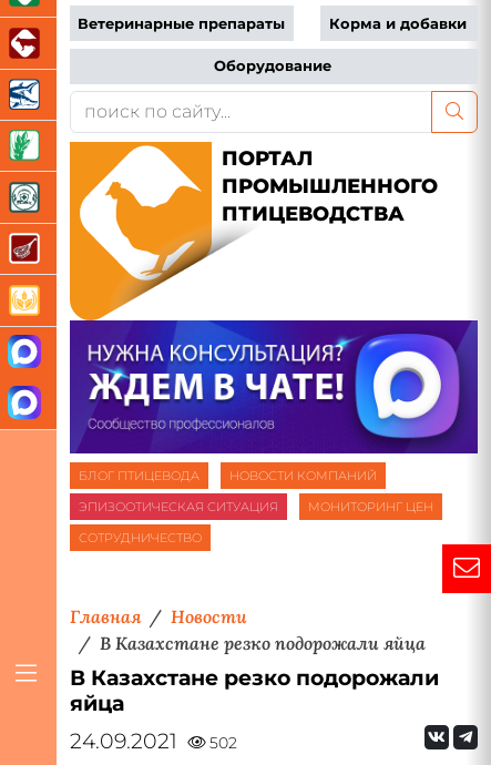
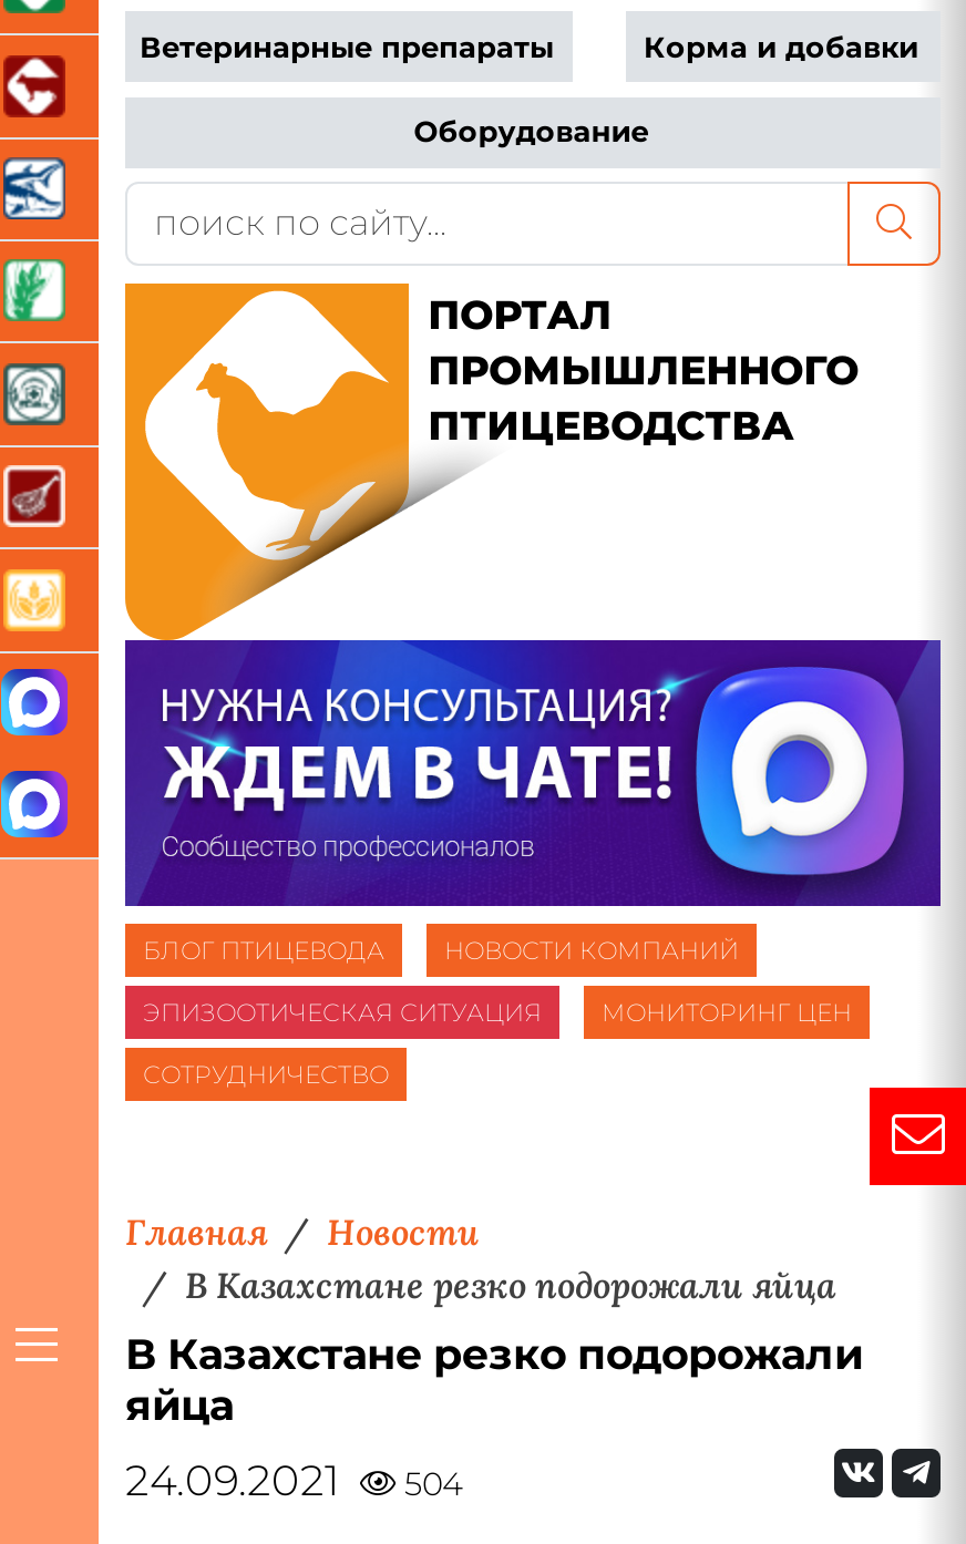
[70,727,237,754] 24.09.2021 502 -> [125,1453,462,1507] 24.09.2021 504

